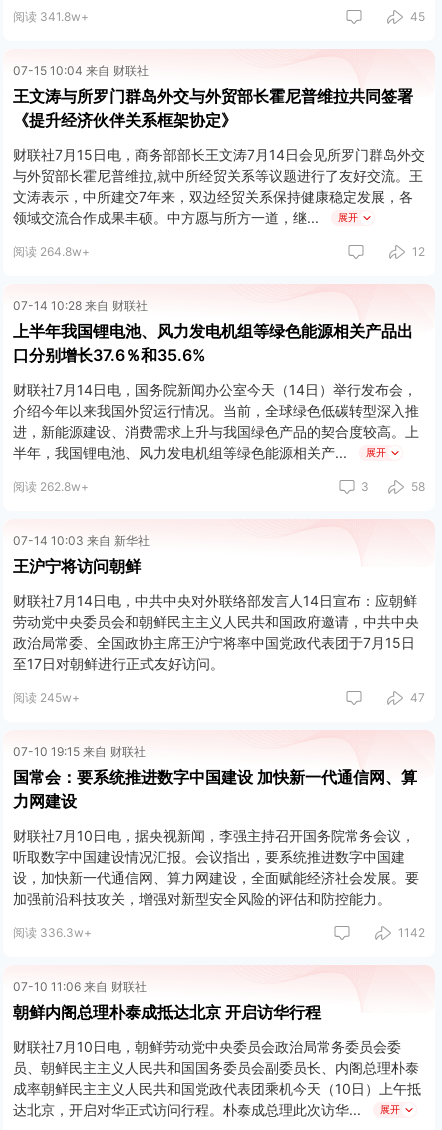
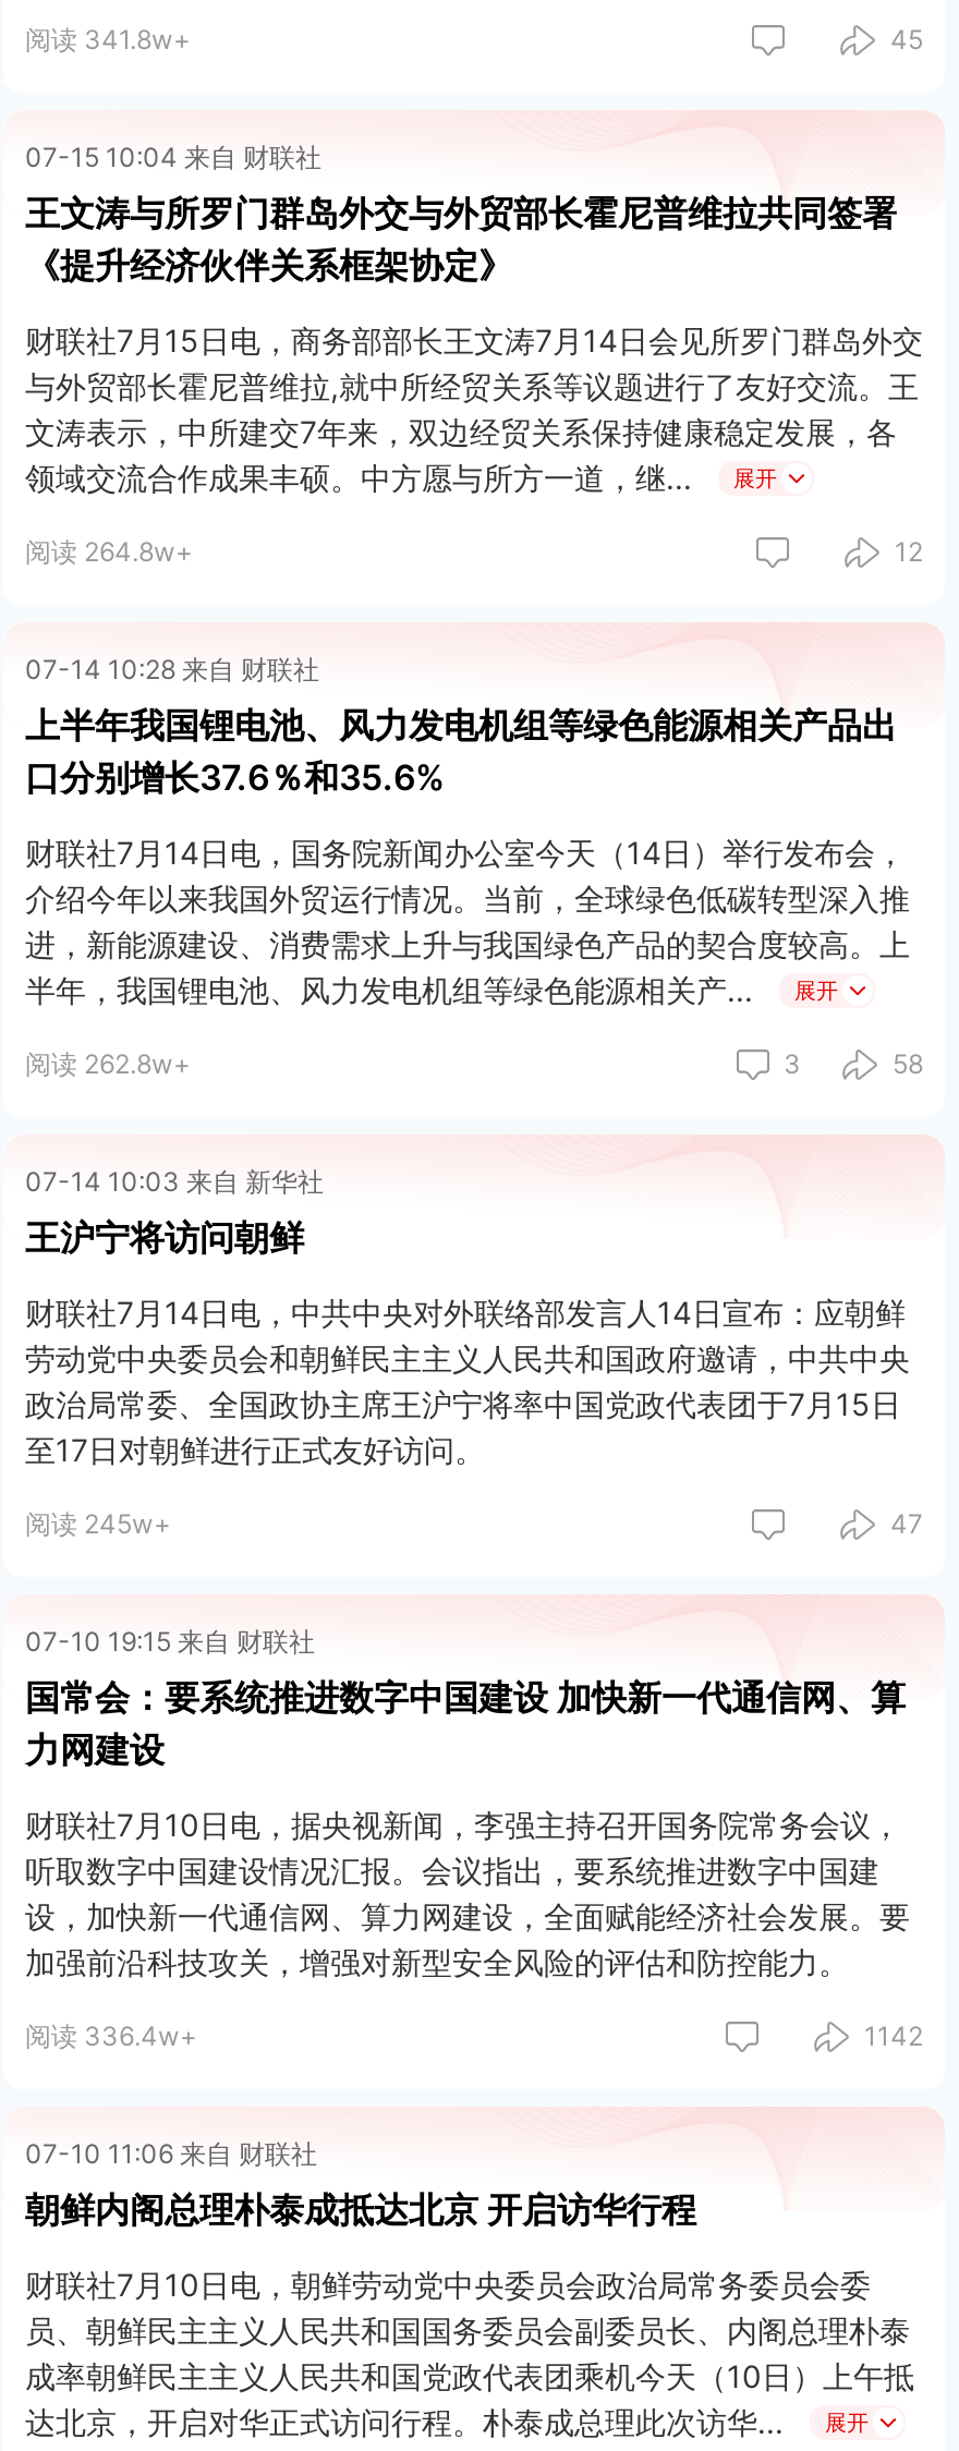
[13,925,92,940] 阅读 336.3w+ -> [25,2019,197,2052] 阅读 336.4w+

